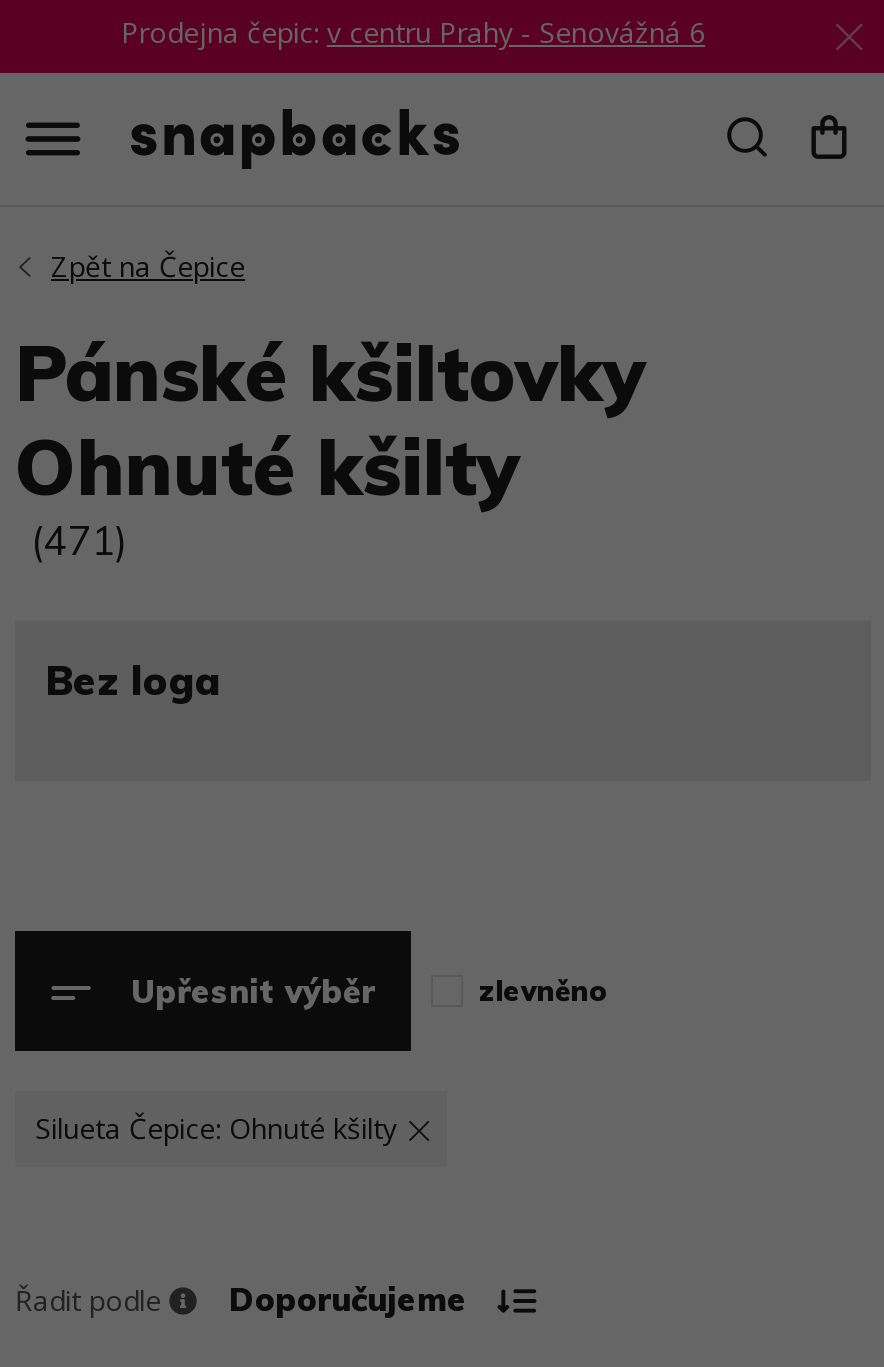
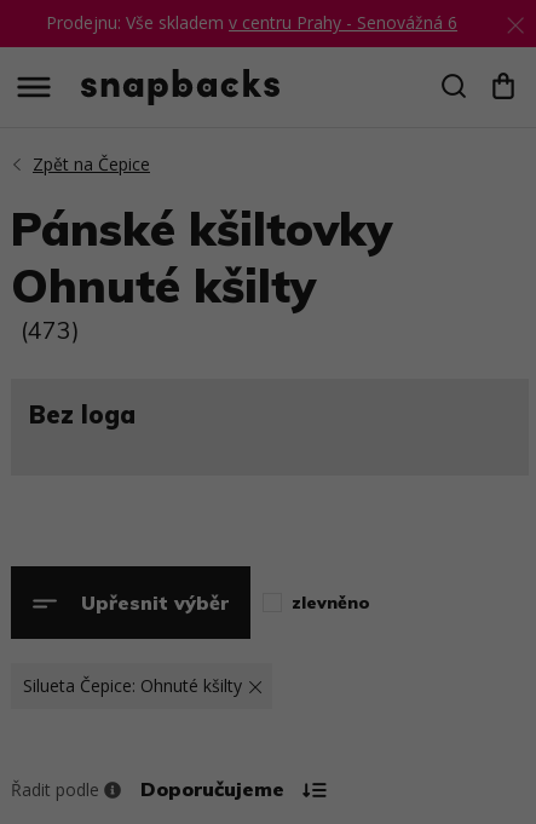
[121,13,705,51] Prodejna čepic: v centru Prahy - Senovážná 6 -> [46,11,457,34] Prodejnu: Vše skladem v centru Prahy - Senovážná 6
[31,514,129,564] (471) -> [21,314,80,344] (473)

